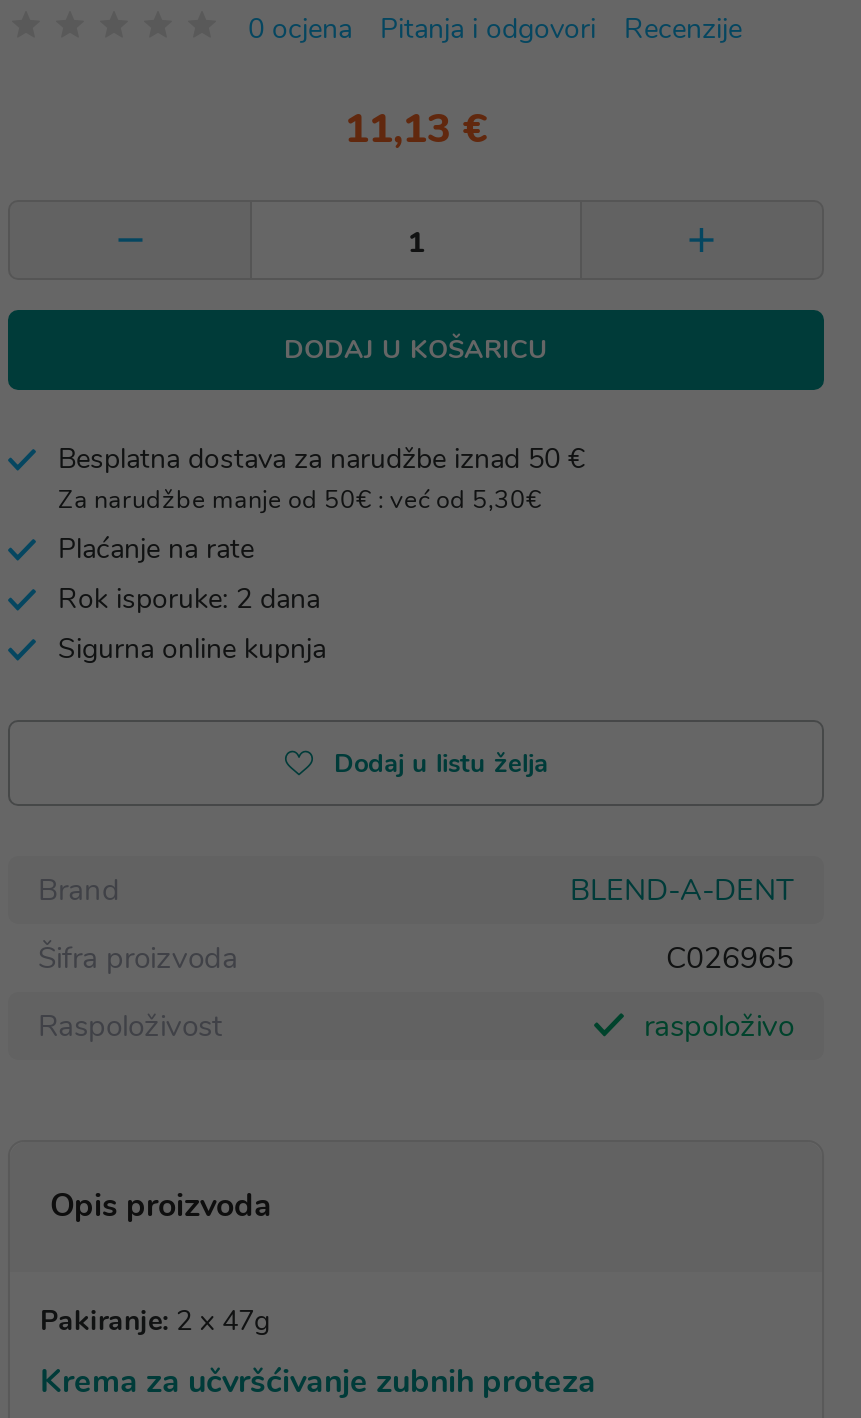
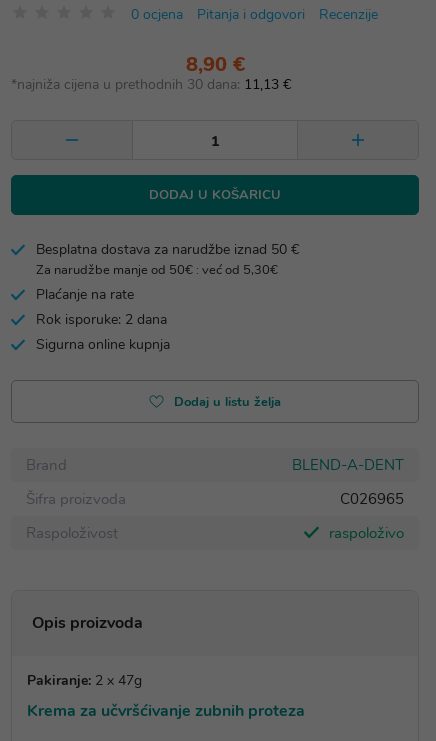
[345,102,487,156] 11,13 € -> [11,51,291,94] 8,90 € | *najniža cijena u prethodnih 30 dana: 11,13 €

